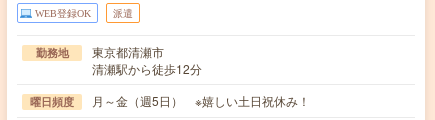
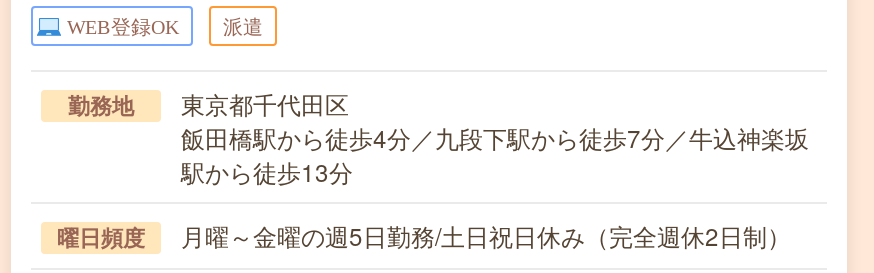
[92,43,202,77] 東京都清瀬市 | 清瀬駅から徒歩12分 -> [181,86,809,188] 東京都千代田区 | 飯田橋駅から徒歩4分／九段下駅から徒歩7分／牛込神楽坂 | 駅から徒歩13分
[92,92,310,109] 月～金（週5日） ※嬉しい土日祝休み！ -> [181,218,791,252] 月曜～金曜の週5日勤務/土日祝日休み（完全週休2日制）

